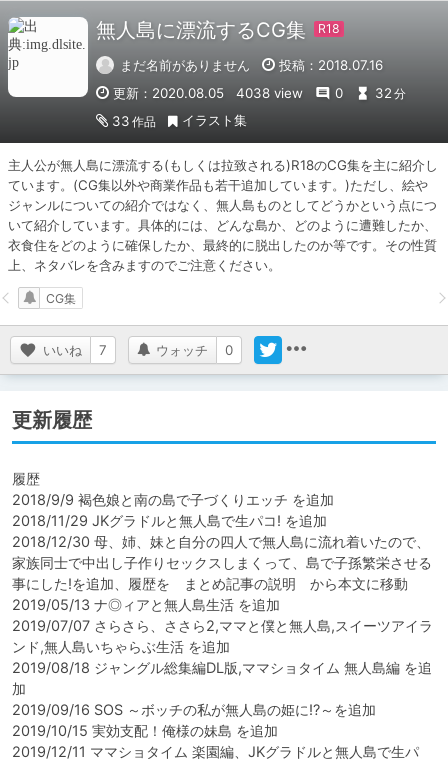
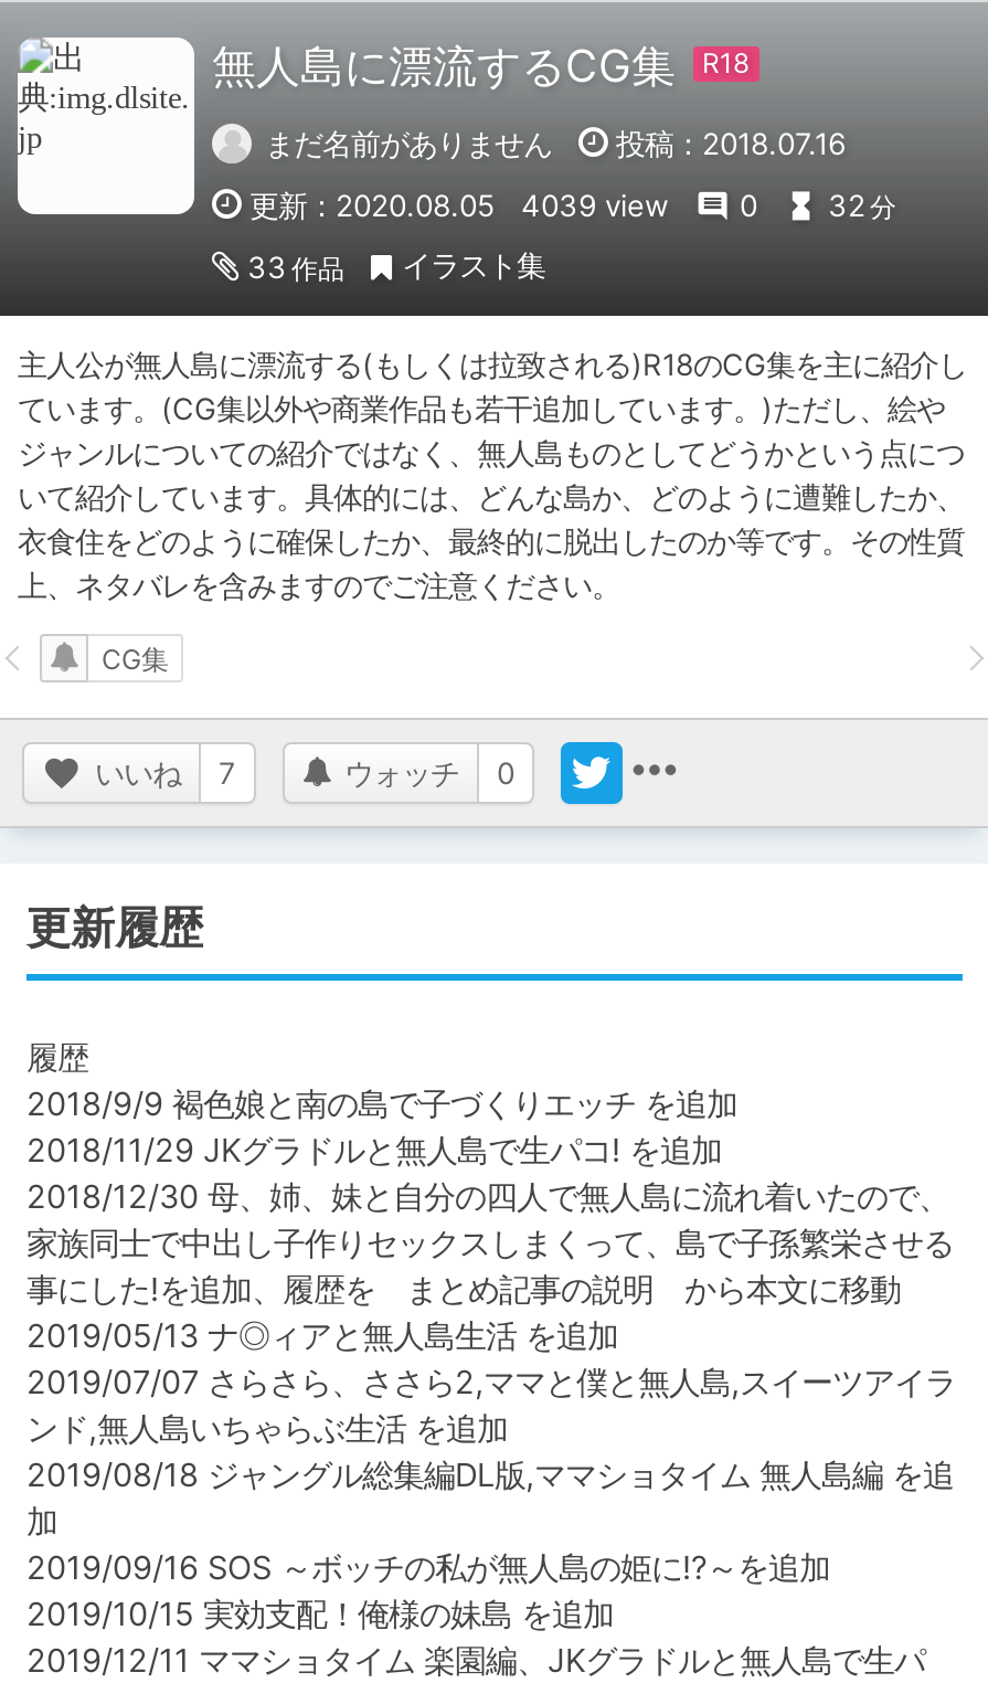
[236,85,303,101] 4038 view -> [521,187,669,222] 4039 view

